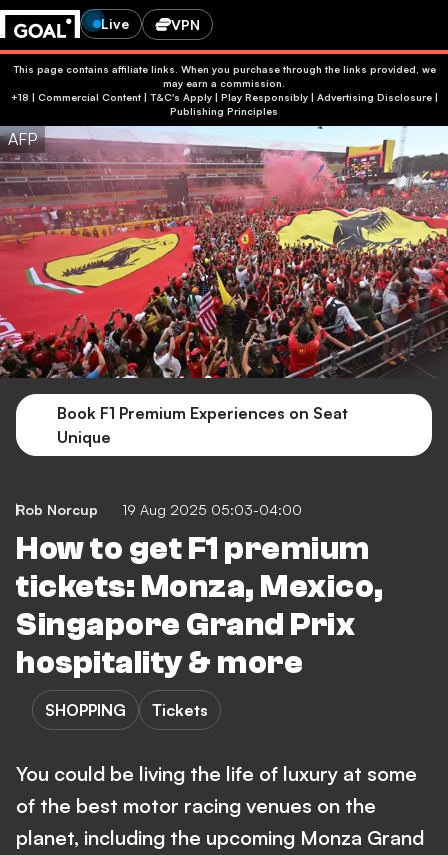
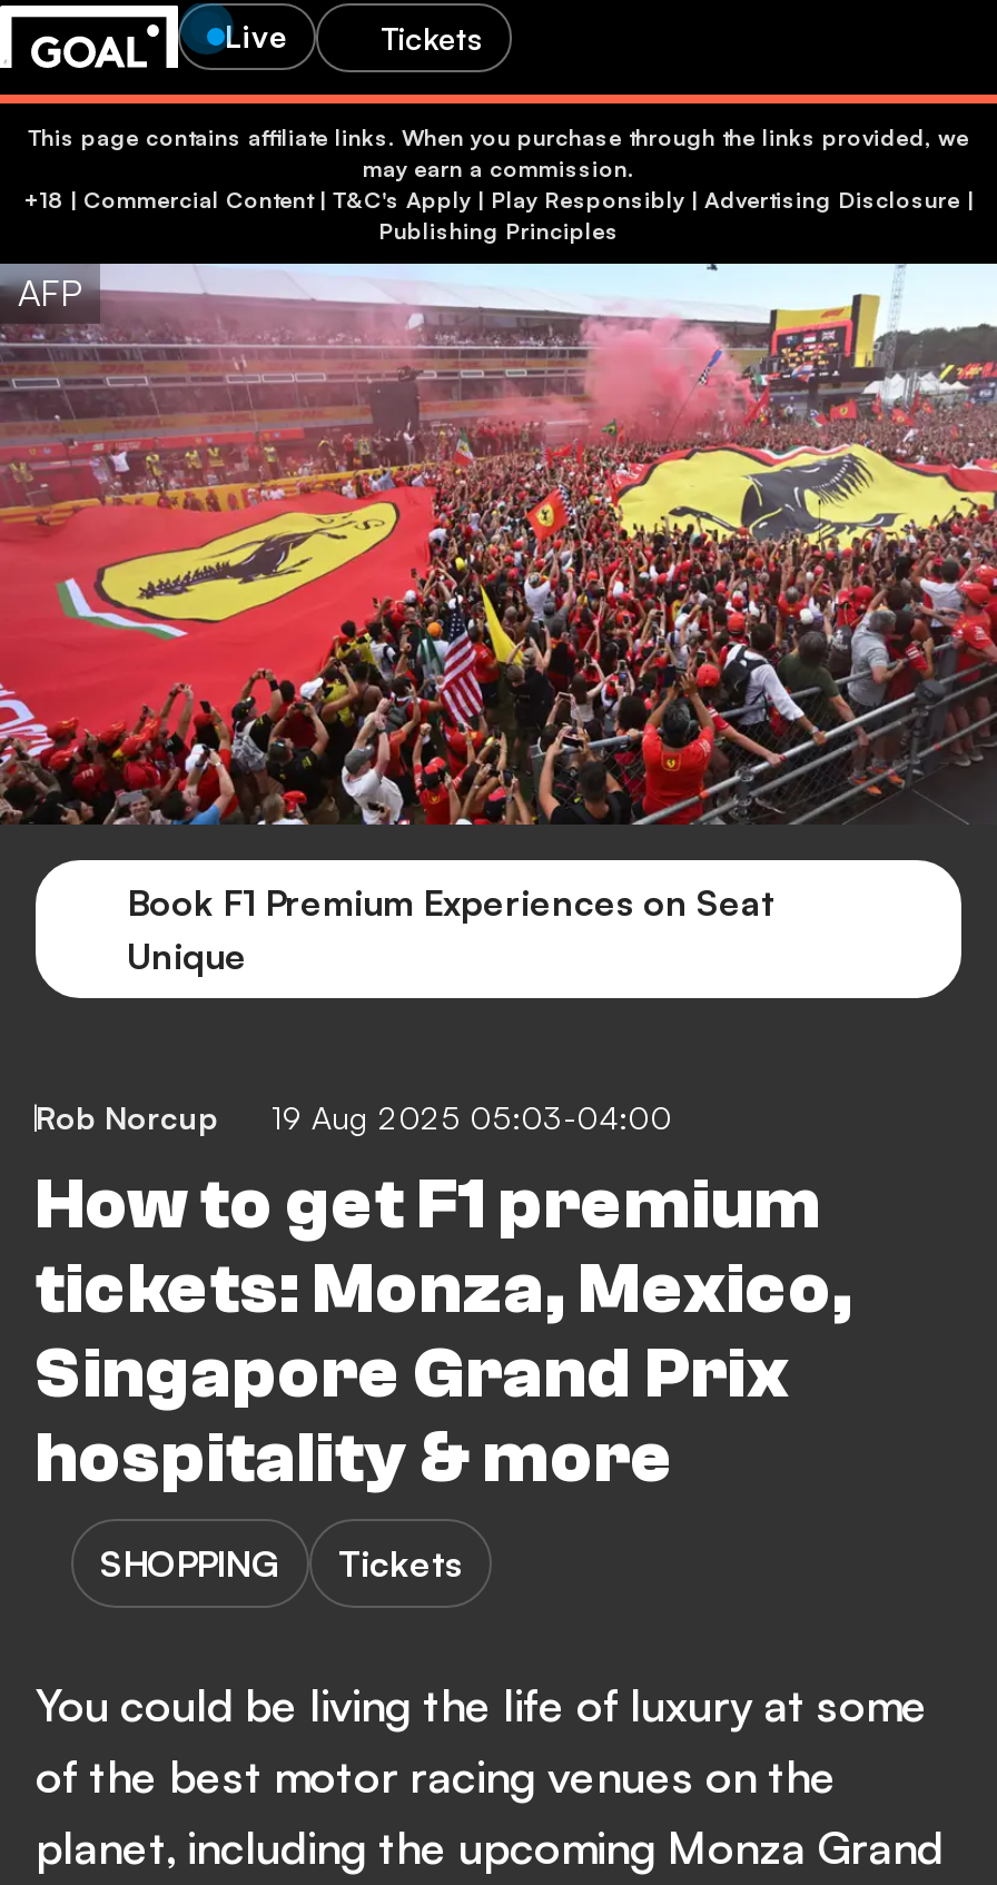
[171,15,200,32] VPN -> [381,18,483,56] Tickets

